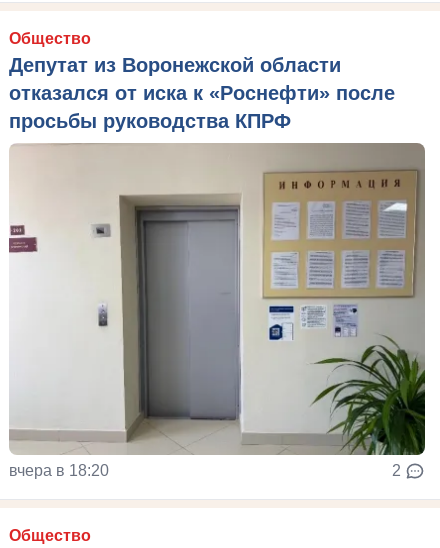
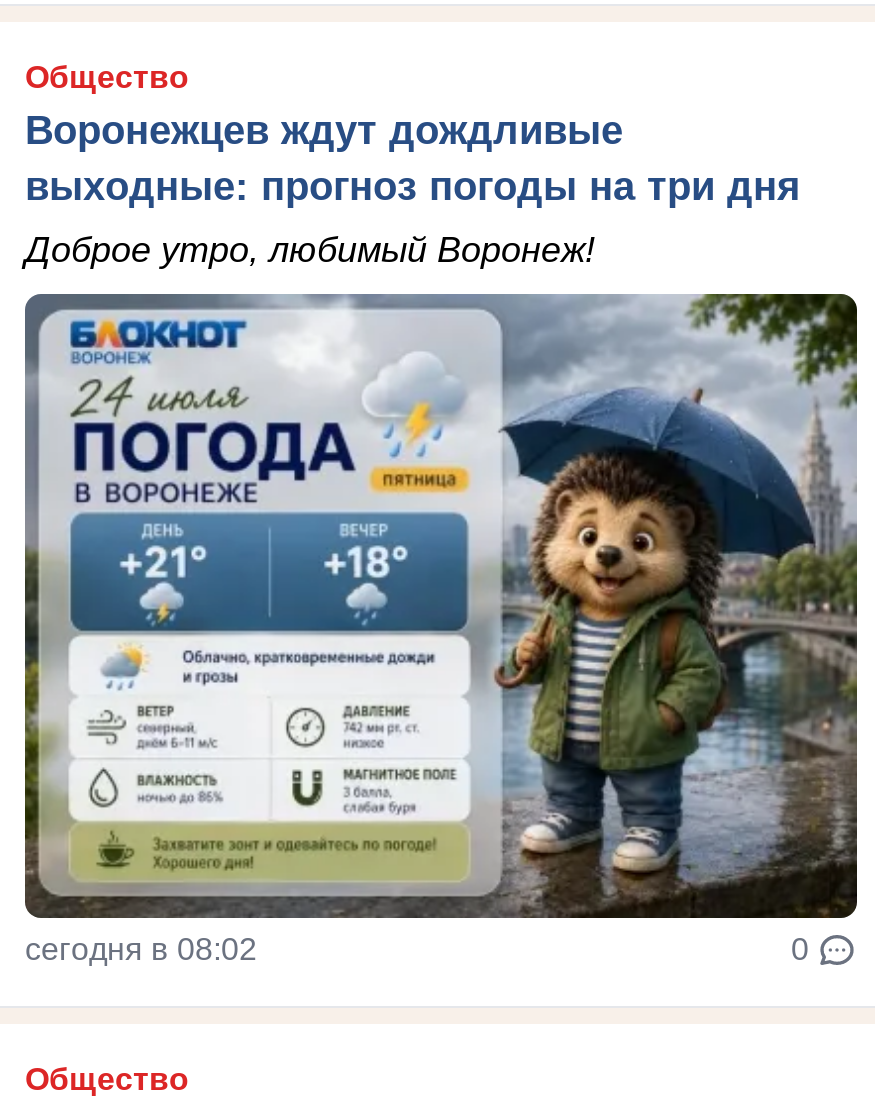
[9,54,395,132] Депутат из Воронежской области | отказался от иска к «Роснефти» после | просьбы руководства КПРФ -> [25,107,801,269] Воронежцев ждут дождливые | выходные: прогноз погоды на три дня | Доброе утро, любимый Воронеж!
[9,143,425,479] [image] | вчера в 18:20 | 2 -> [23,292,857,965] [image] | сегодня в 08:02 | 0

